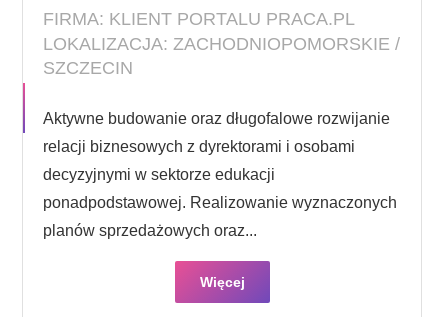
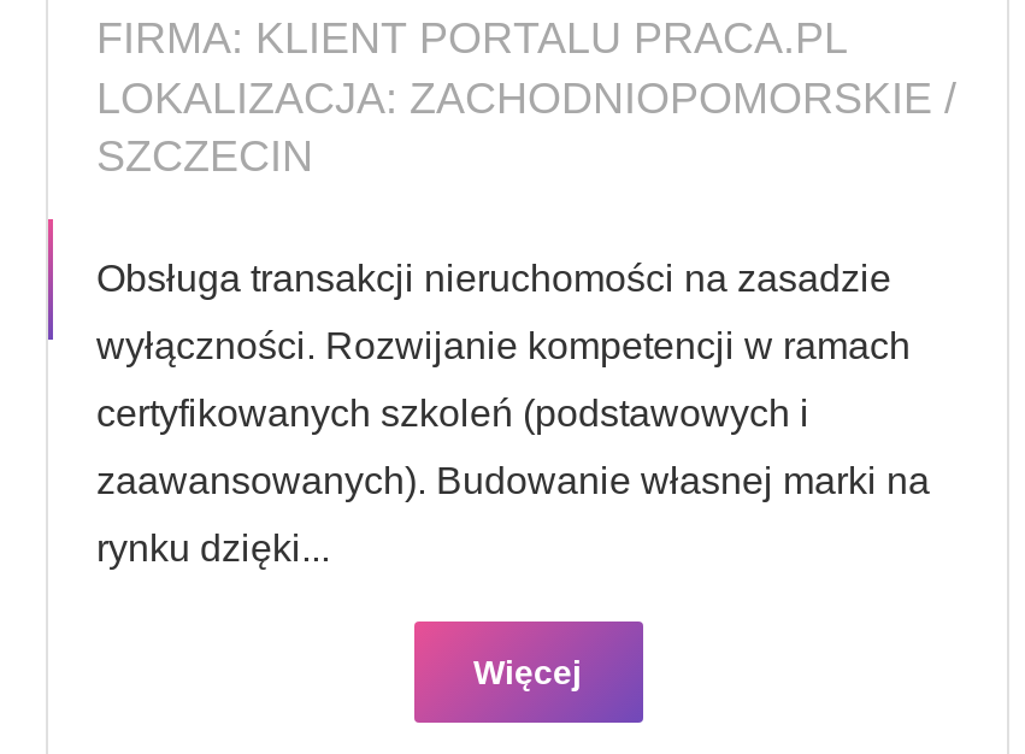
[43,110,390,127] Aktywne budowanie oraz długofalowe rozwijanie -> [96,258,891,299] Obsługa transakcji nieruchomości na zasadzie
[43,138,355,155] relacji biznesowych z dyrektorami i osobami -> [96,325,911,366] wyłączności. Rozwijanie kompetencji w ramach
[43,166,275,183] decyzyjnymi w sektorze edukacji -> [96,393,809,434] certyfikowanych szkoleń (podstawowych i
[43,194,397,211] ponadpodstawowej. Realizowanie wyznaczonych -> [96,460,930,501] zaawansowanych). Budowanie własnej marki na
[43,222,257,239] planów sprzedażowych oraz... -> [96,528,330,569] rynku dzięki...

